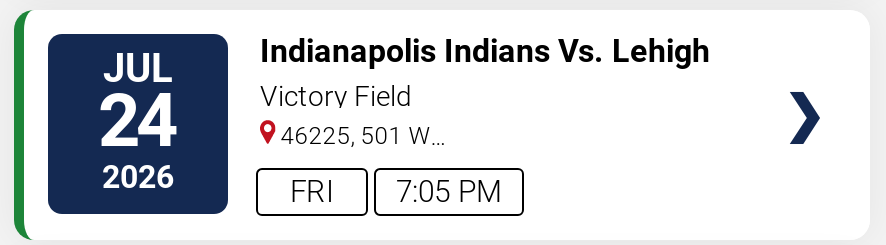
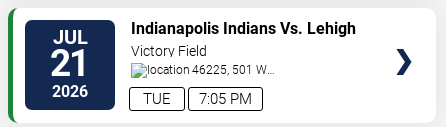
[98,79,174,165] 24 -> [50,42,88,85] 21
[290,175,334,211] FRI -> [143,90,171,108] TUE

